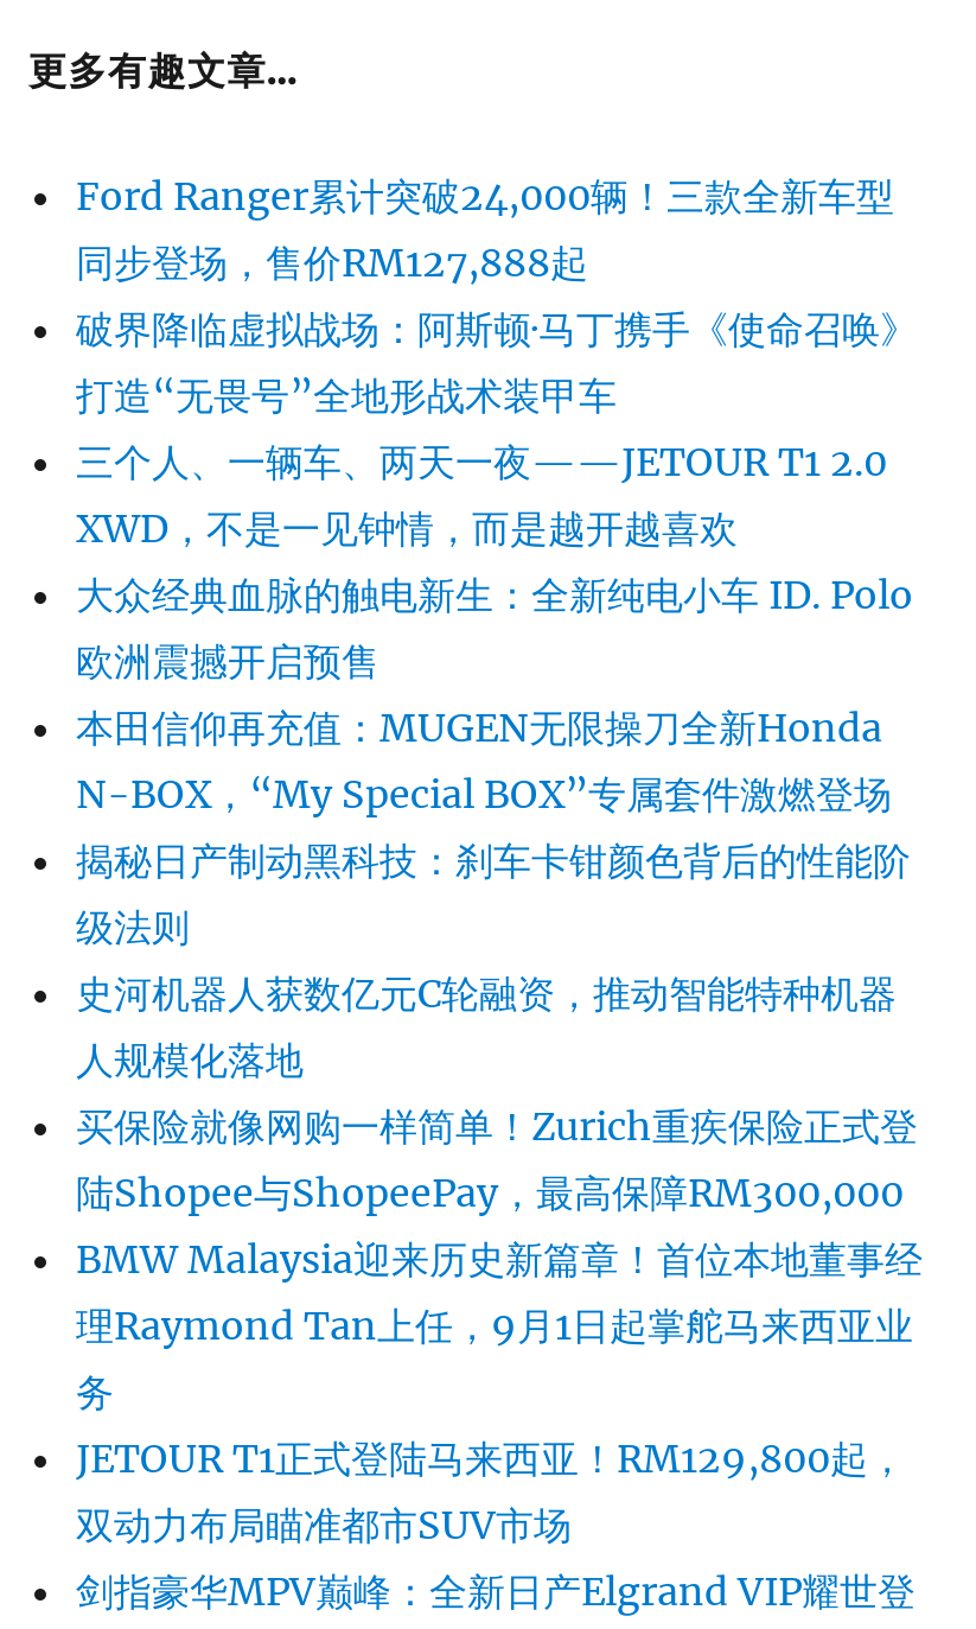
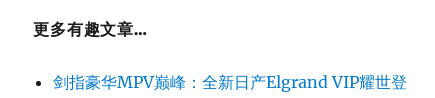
[76,173,923,1549] Ford Ranger累计突破24,000辆！三款全新车型 | 同步登场，售价RM127,888起 | 破界降临虚拟战场：阿斯顿·马丁携手《使命召唤》 | 打造“无畏号”全地形战术装甲车 | 三个人、一辆车、两天一夜——JETOUR T1 2.0 | XWD，不是一见钟情，而是越开越喜欢 | 大众经典血脉的触电新生：全新纯电小车 ID. Polo | 欧洲震撼开启预售 | 本田信仰再充值：MUGEN无限操刀全新Honda | N-BOX，“My Special BOX”专属套件激燃登场 | 揭秘日产制动黑科技：刹车卡钳颜色背后的性能阶 | 级法则 | 史河机器人获数亿元C轮融资，推动智能特种机器 | 人规模化落地 | 买保险就像网购一样简单！Zurich重疾保险正式登 | 陆Shopee与ShopeePay，最高保障RM300,000 | BMW Malaysia迎来历史新篇章！首位本地董事经 | 理Raymond Tan上任，9月1日起掌舵马来西亚业 | 务 | JETOUR T1正式登陆马来西亚！RM129,800起， | 双动力布局瞄准都市SUV市场 -> none

